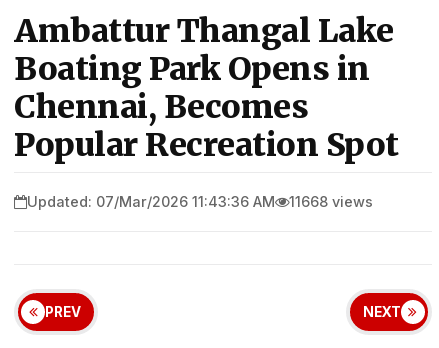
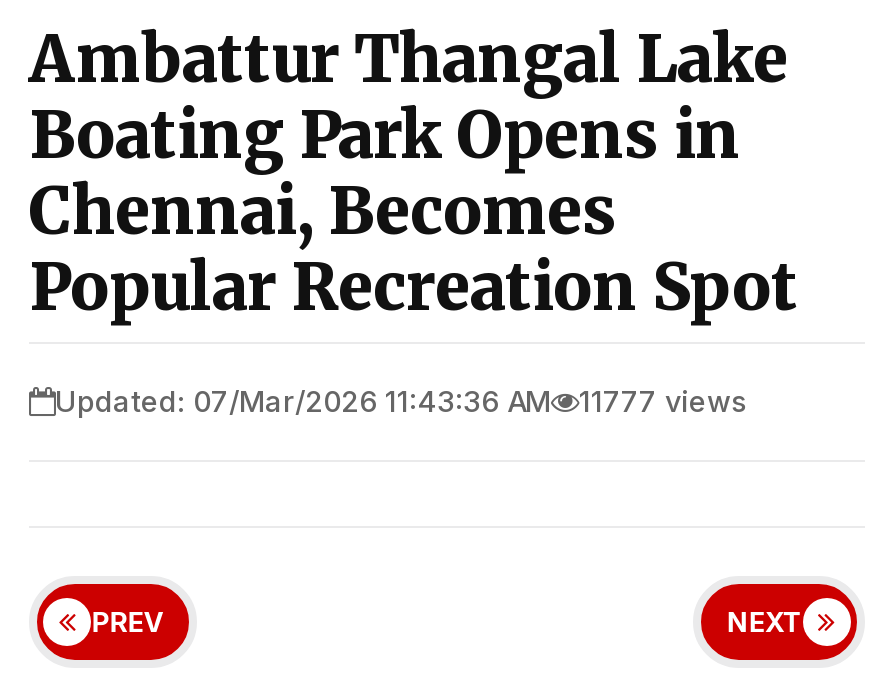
[27,193,373,210] Updated: 07/Mar/2026 11:43:36 AM 11668 views -> [55,384,747,418] Updated: 07/Mar/2026 11:43:36 AM 11777 views

